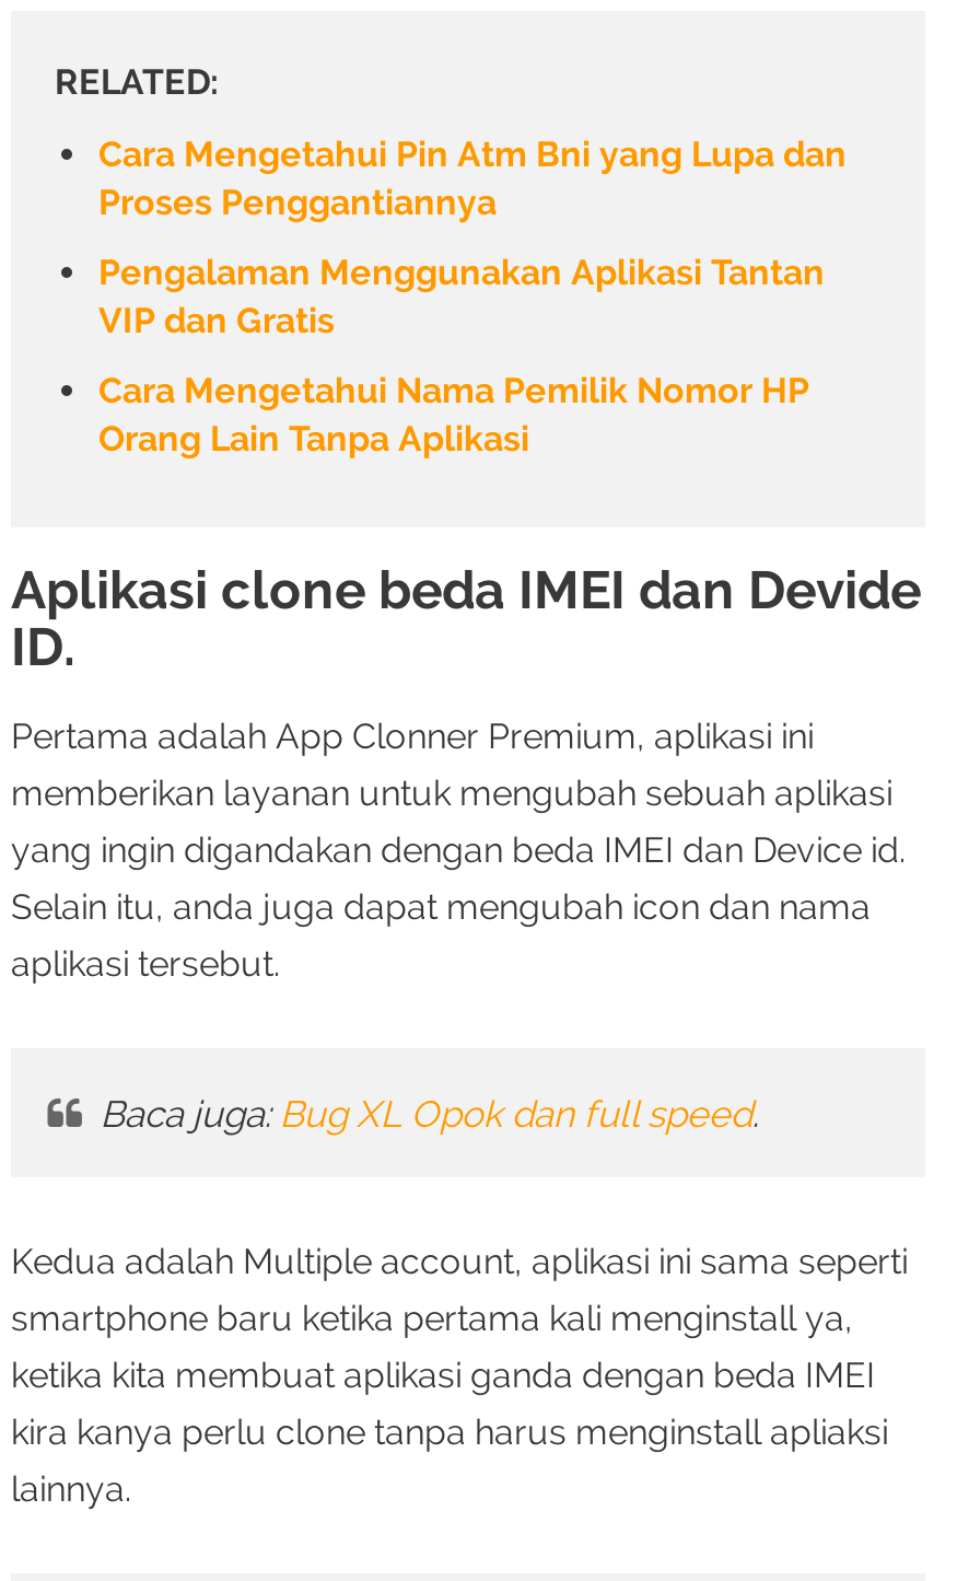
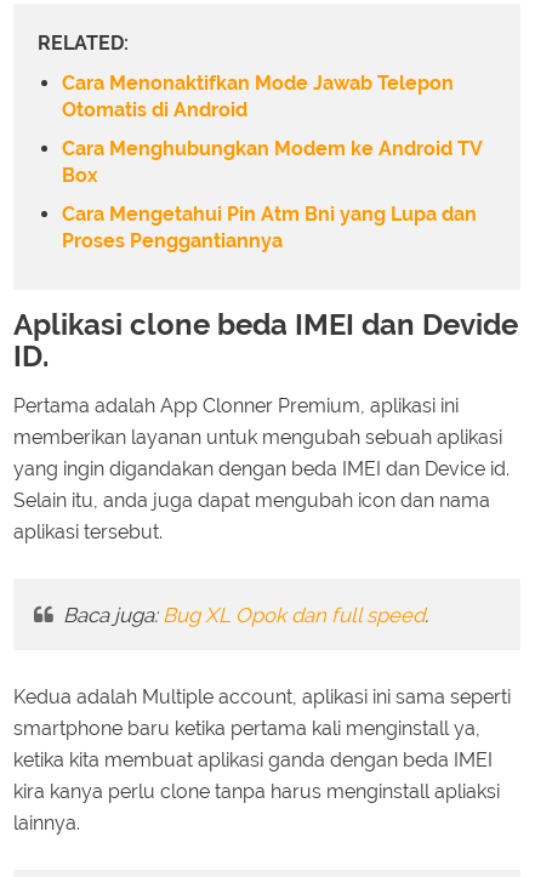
none -> [62,72,482,187] Cara Menonaktifkan Mode Jawab Telepon | Otomatis di Android | Cara Menghubungkan Modem ke Android TV | Box
moved [98,134,847,224] -> [62,202,477,252]: Cara Mengetahui Pin Atm Bni yang Lupa dan | Proses Penggantiannya
[98,252,825,459] Pengalaman Menggunakan Aplikasi Tantan | VIP dan Gratis | Cara Mengetahui Nama Pemilik Nomor HP | Orang Lain Tanpa Aplikasi -> none

